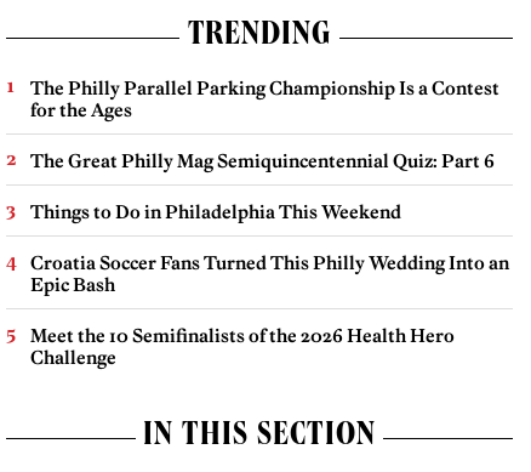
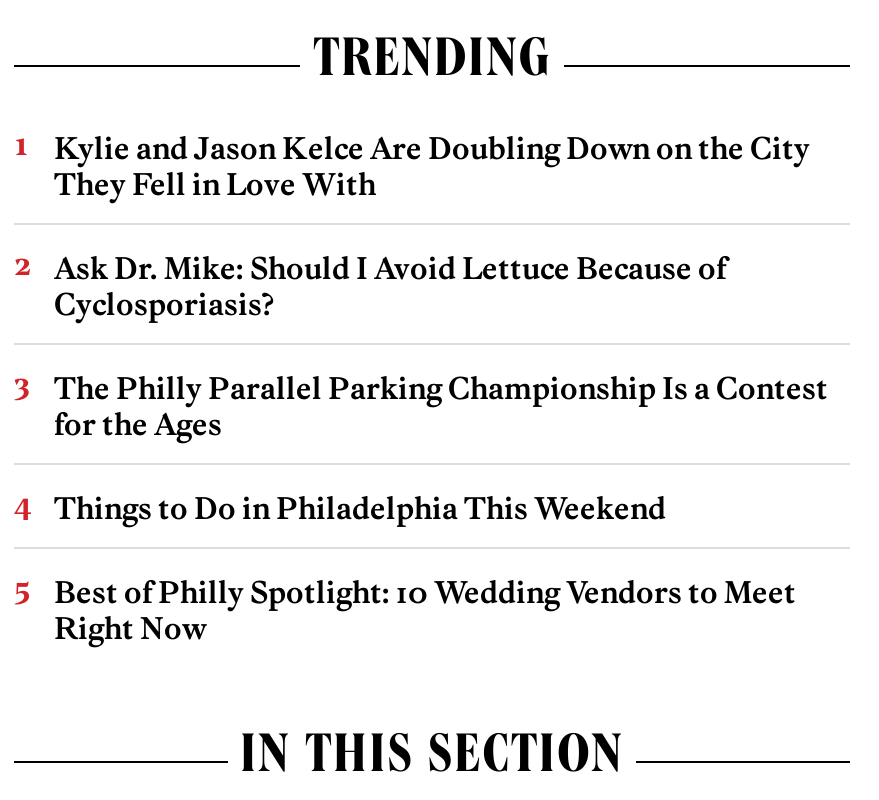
none -> [54,130,810,324] Kylie and Jason Kelce Are Doubling Down on the City | They Fell in Love With | Ask Dr. Mike: Should I Avoid Lettuce Because of | Cyclosporiasis?
moved [30,77,499,122] -> [54,370,828,444]: The Philly Parallel Parking Championship Is a Contest | for the Ages
[30,150,495,173] The Great Philly Mag Semiquincentennial Quiz: Part 6 -> none
moved [30,201,401,224] -> [54,490,666,528]: Things to Do in Philadelphia This Weekend
[30,252,509,369] Croatia Soccer Fans Turned This Philly Wedding Into an | Epic Bash | Meet the 10 Semifinalists of the 2026 Health Hero | Challenge -> [54,574,796,648] Best of Philly Spotlight: 10 Wedding Vendors to Meet | Right Now

